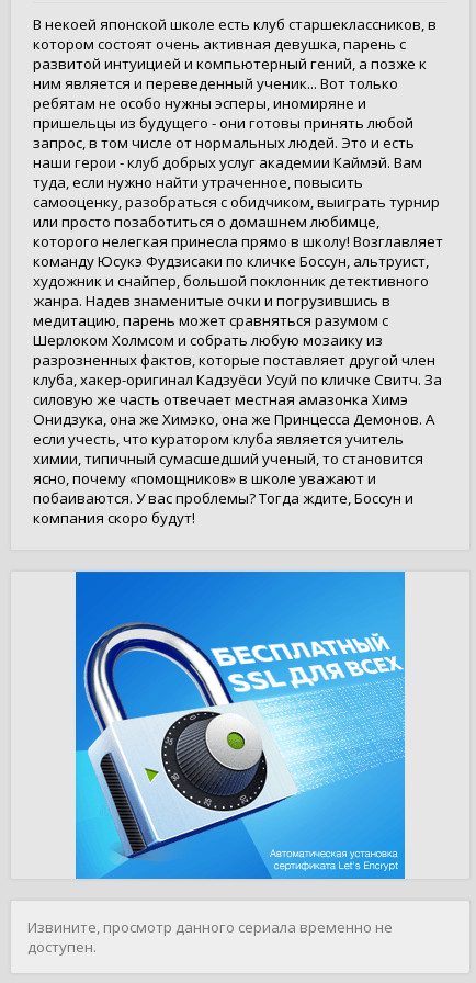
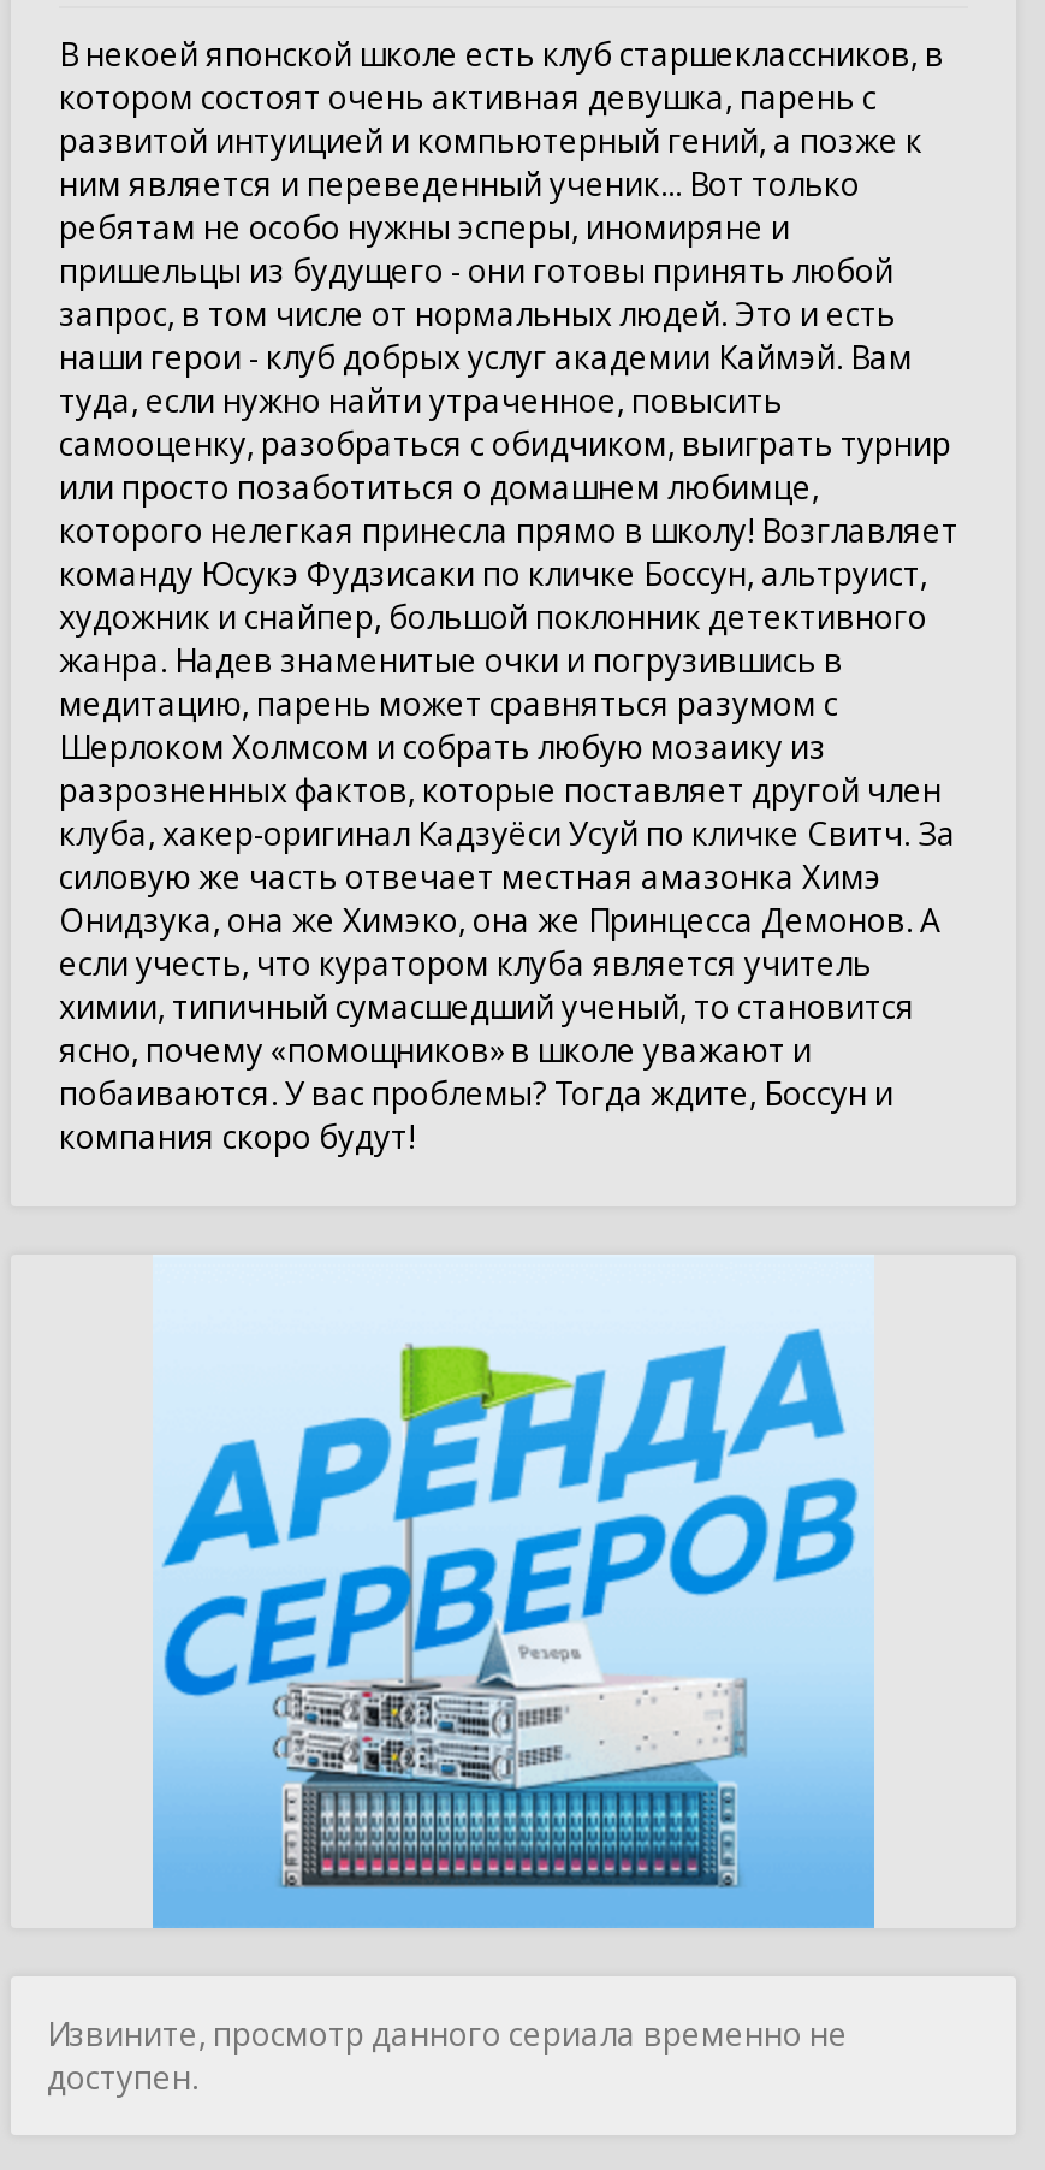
[75,570,406,879] [image] -> [153,1255,874,1926] [image]

